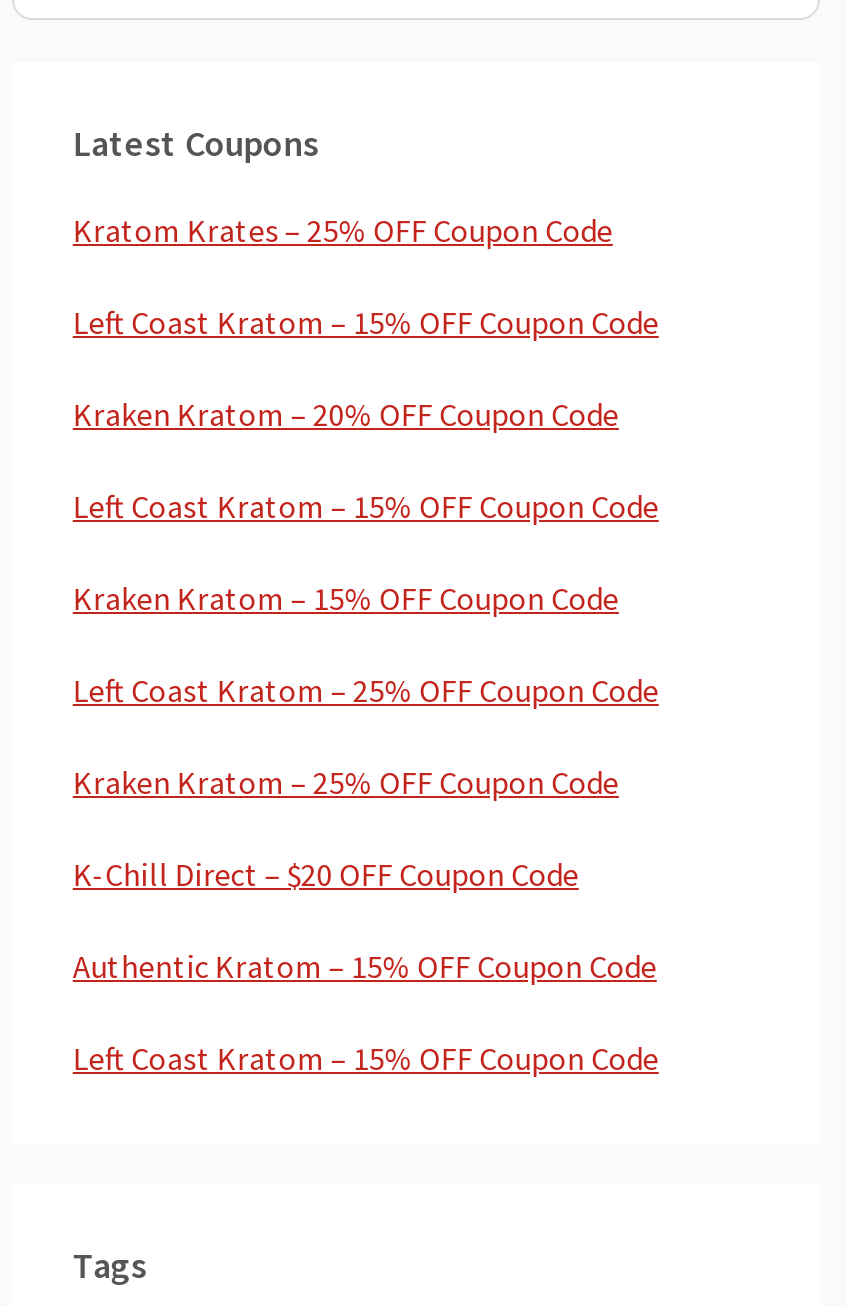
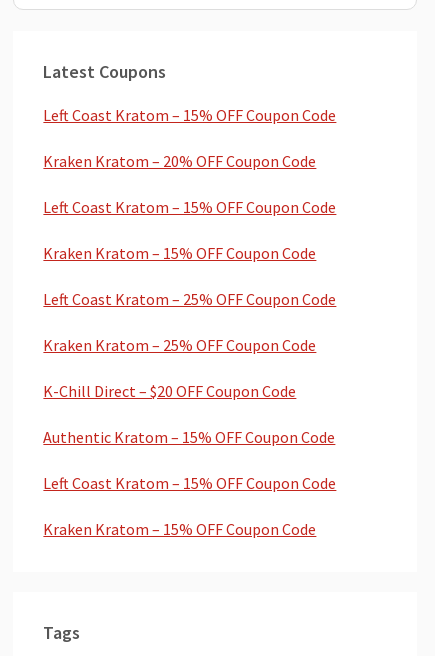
[73,209,613,249] Kratom Krates – 25% OFF Coupon Code -> none
moved [73,301,659,1077] -> [43,104,336,492]: Left Coast Kratom – 15% OFF Coupon Code | Kraken Kratom – 20% OFF Coupon Code | Left Coast Kratom – 15% OFF Coupon Code | ... | Authentic Kratom – 15% OFF Coupon Code | Left Coast Kratom – 15% OFF Coupon Code
none -> [43,518,316,538] Kraken Kratom – 15% OFF Coupon Code

